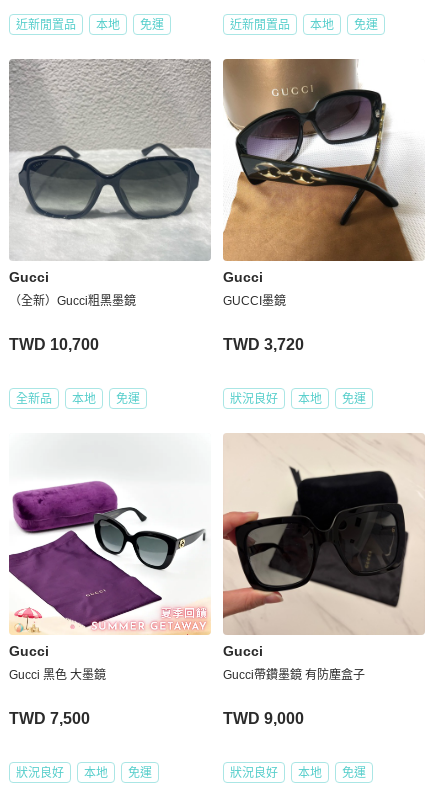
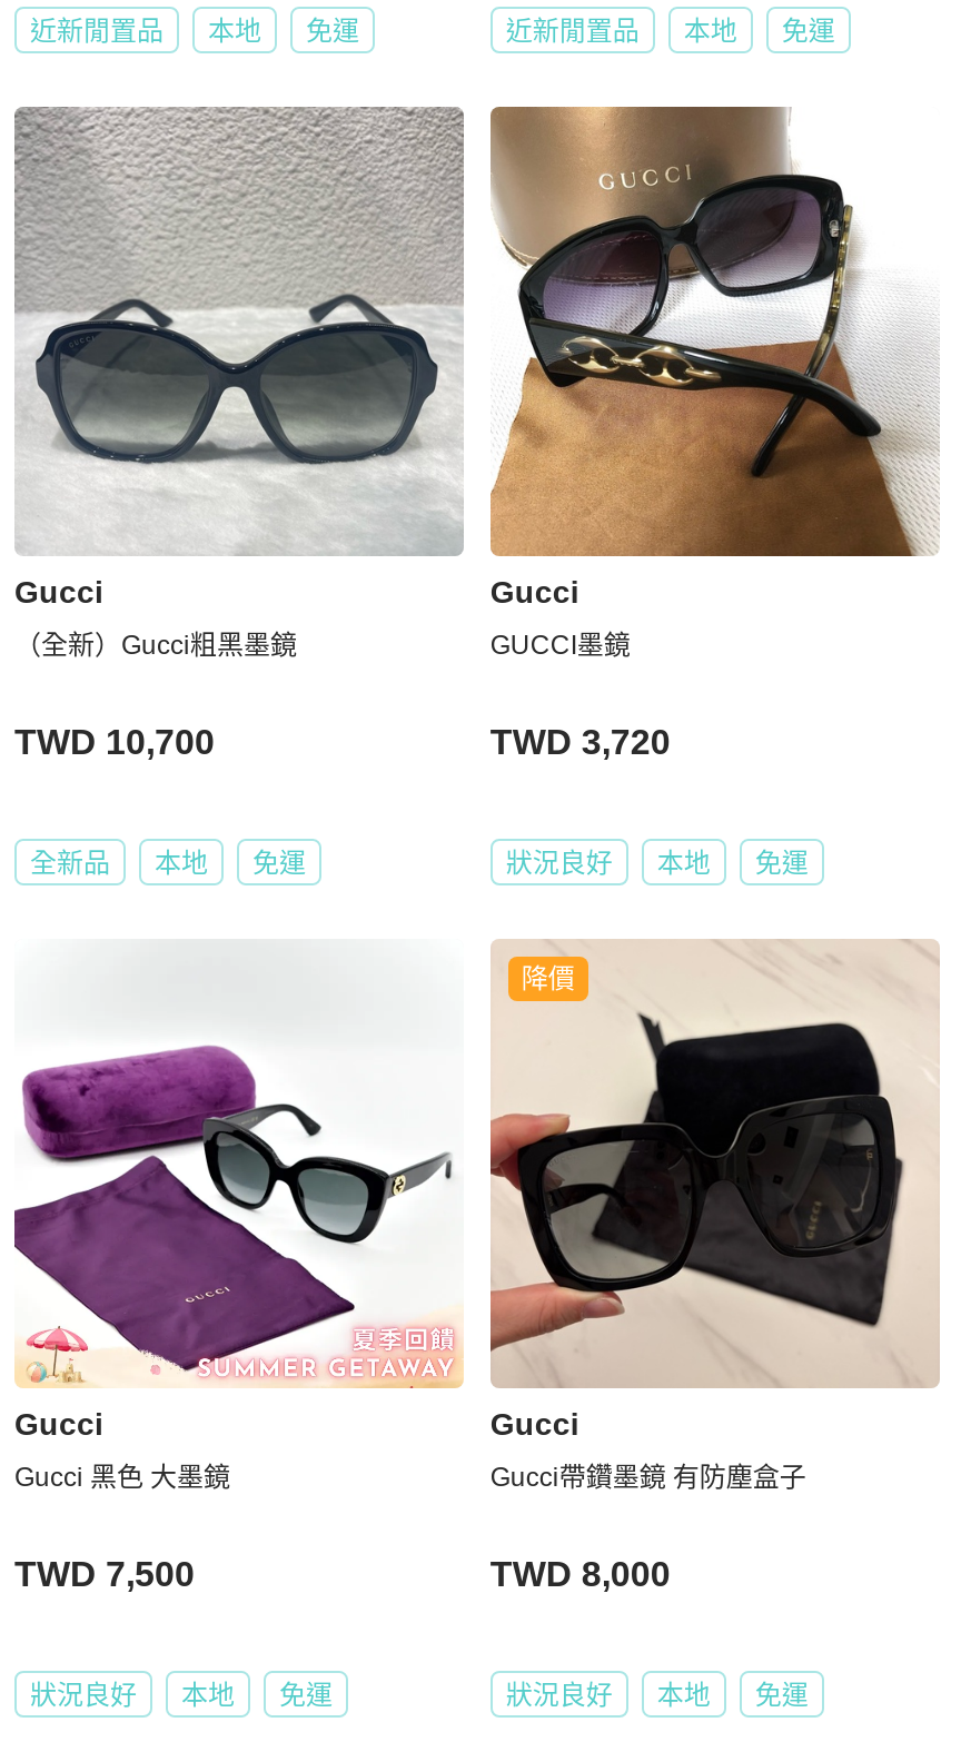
none -> [521,963,575,994] 降價
[223,710,304,727] TWD 9,000 -> [490,1555,670,1592] TWD 8,000

